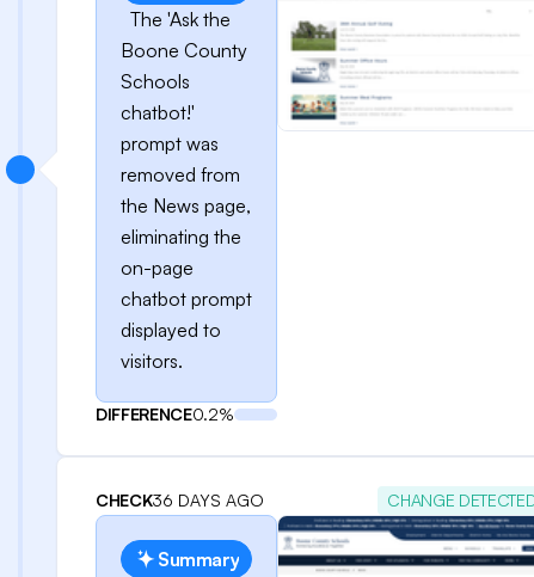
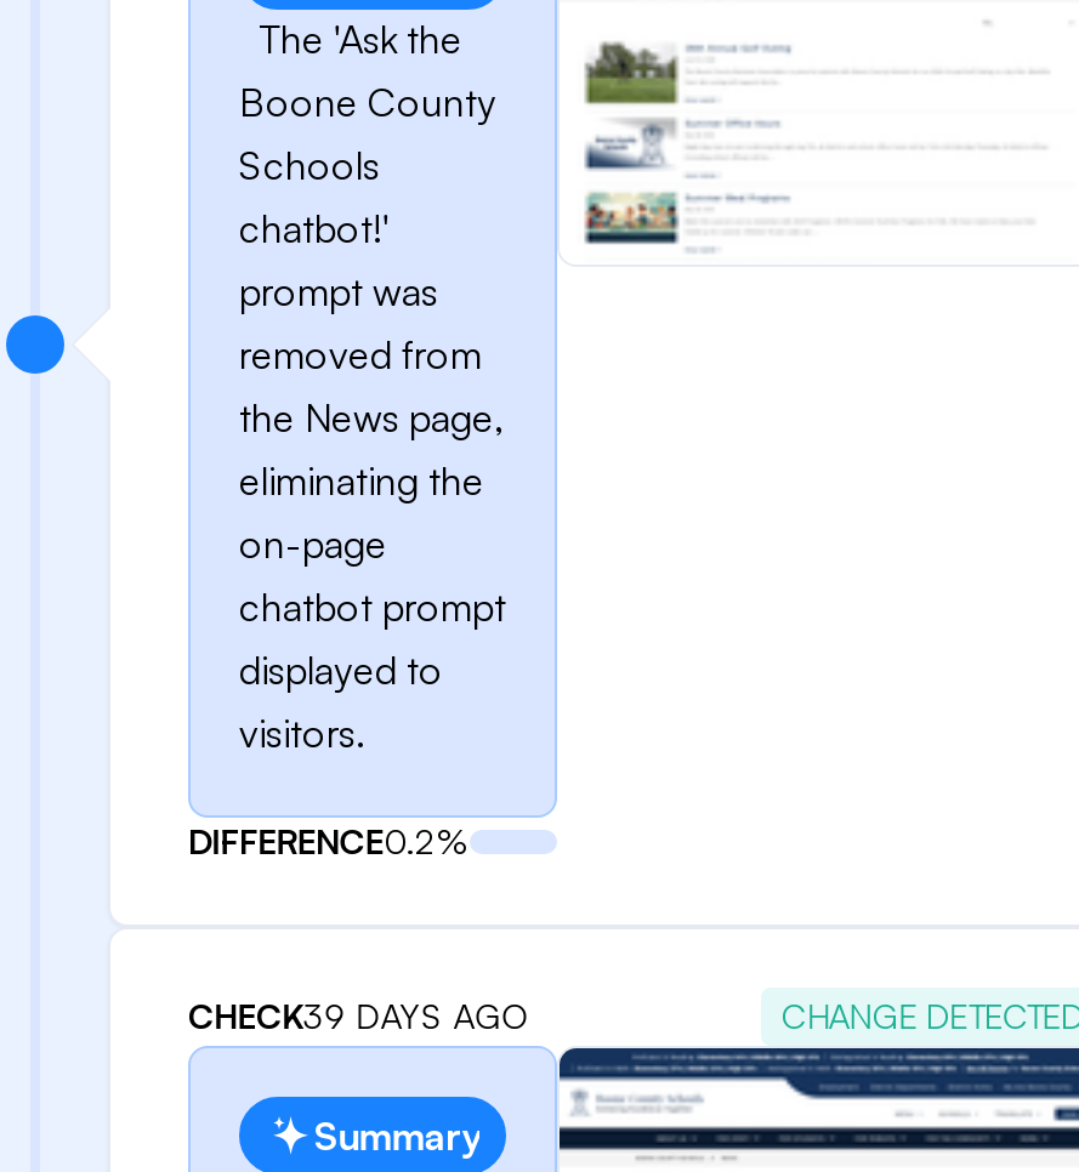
[96,490,264,510] CHECK36 DAYS AGO -> [188,995,531,1036] CHECK39 DAYS AGO

